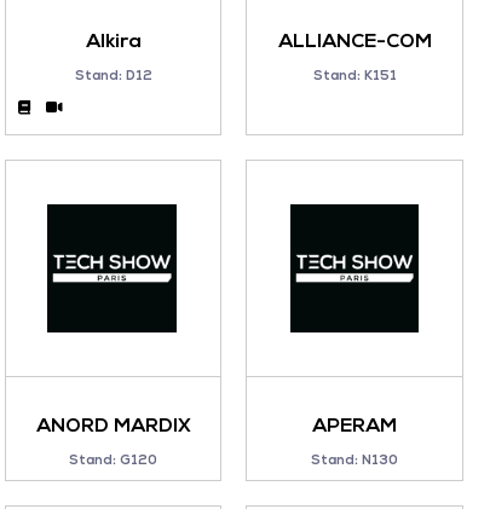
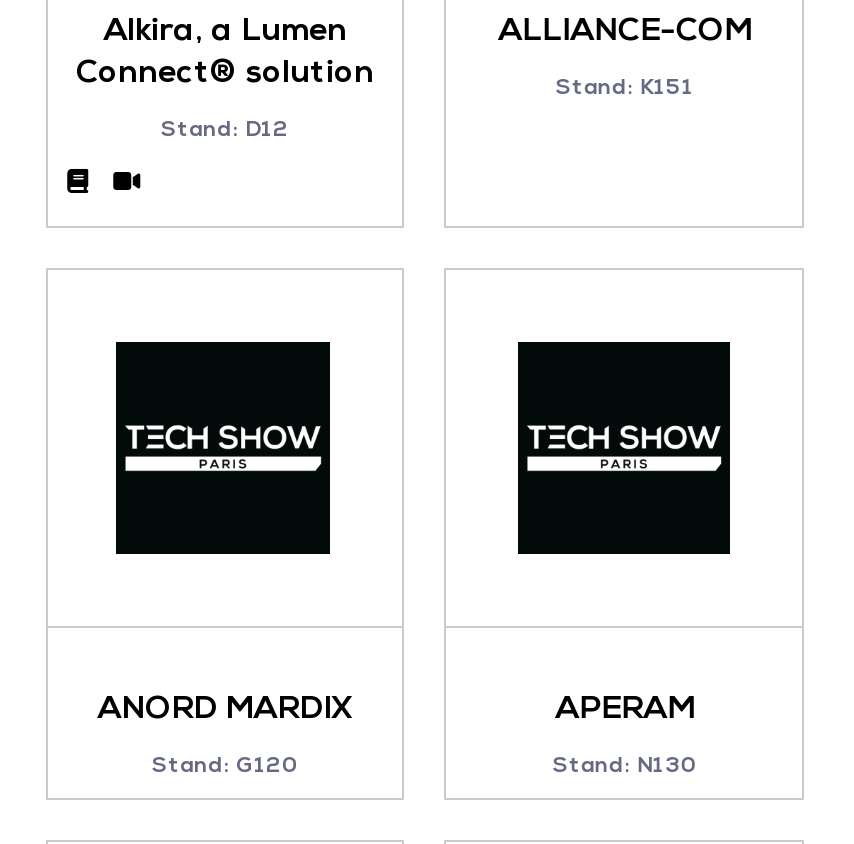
[85,29,141,53] Alkira -> [76,9,374,91] Alkira, a Lumen | Connect® solution

